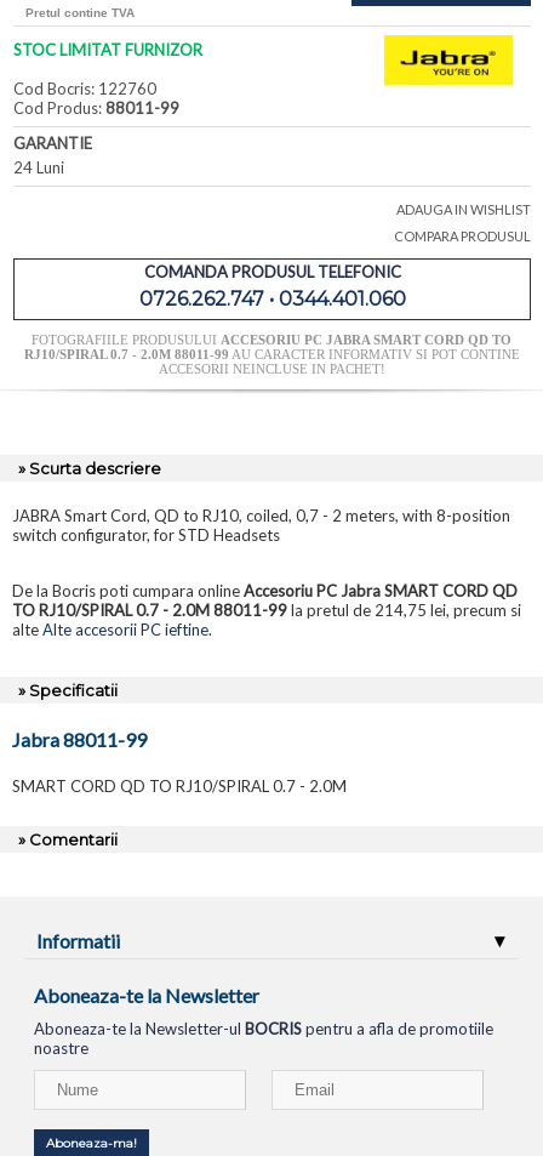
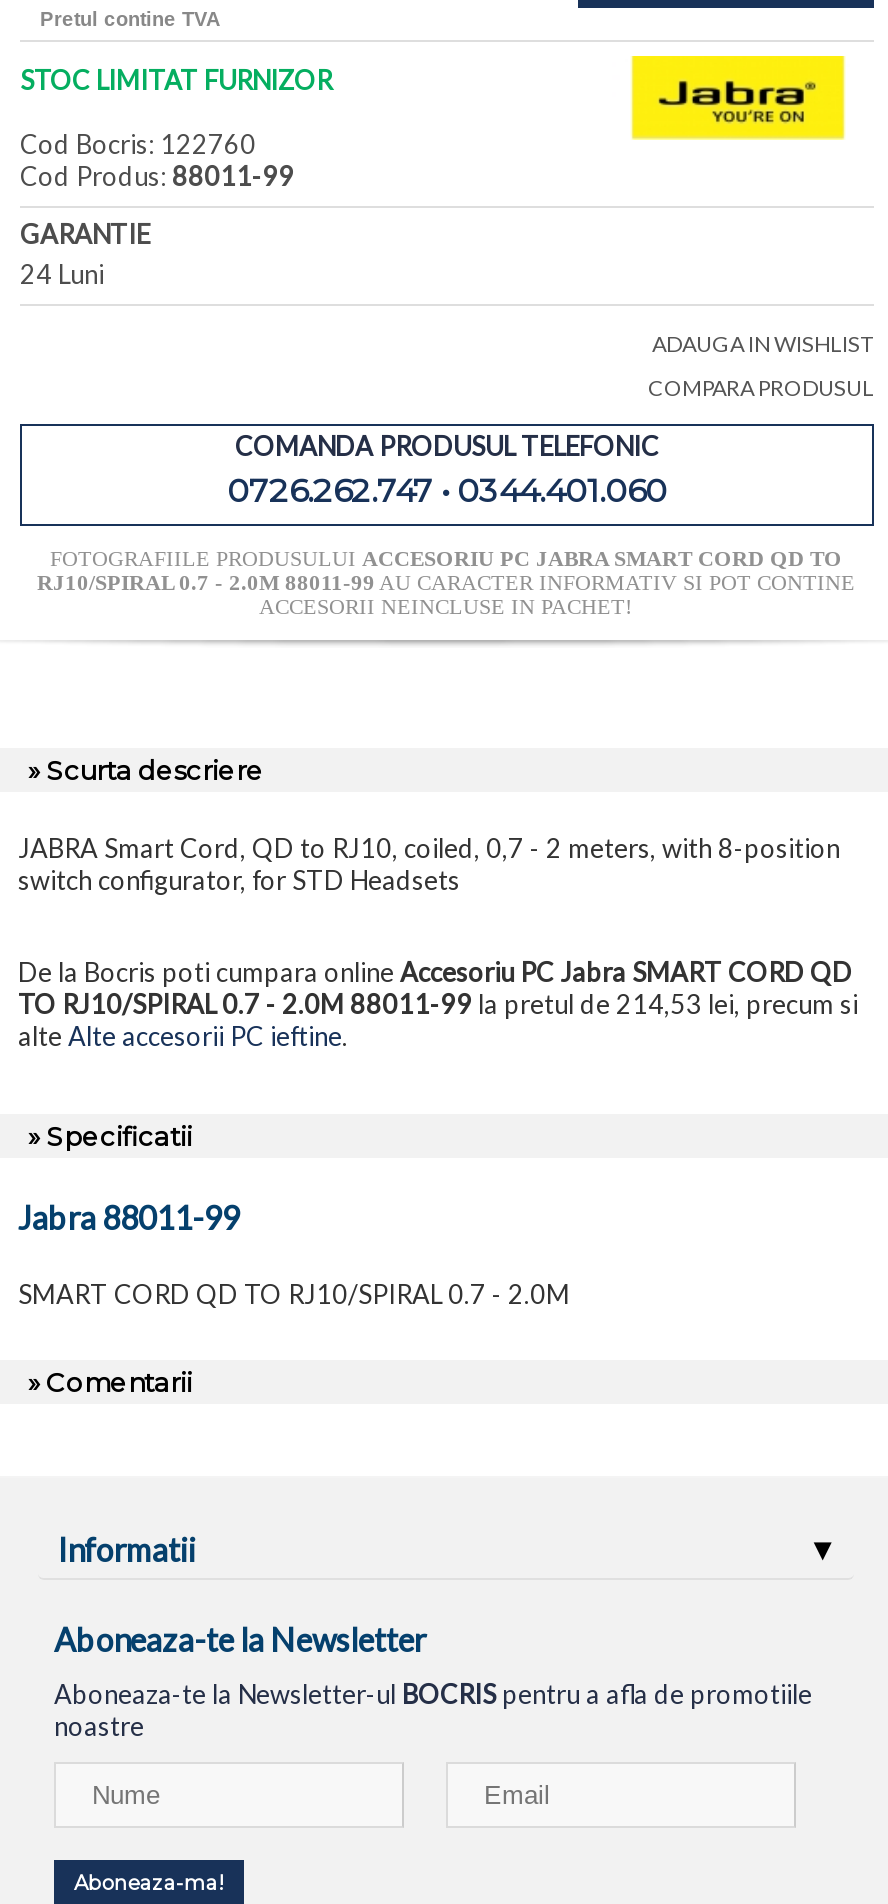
[12,601,521,620] TO RJ10/SPIRAL 0.7 - 2.0M 88011-99 la pretul de 214,75 lei, precum si -> [18,989,858,1021] TO RJ10/SPIRAL 0.7 - 2.0M 88011-99 la pretul de 214,53 lei, precum si

